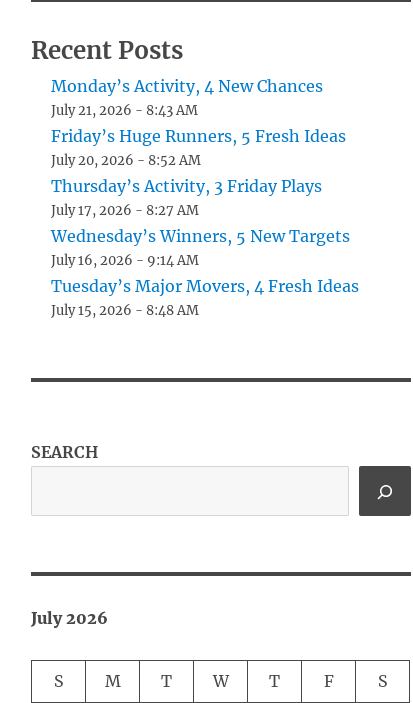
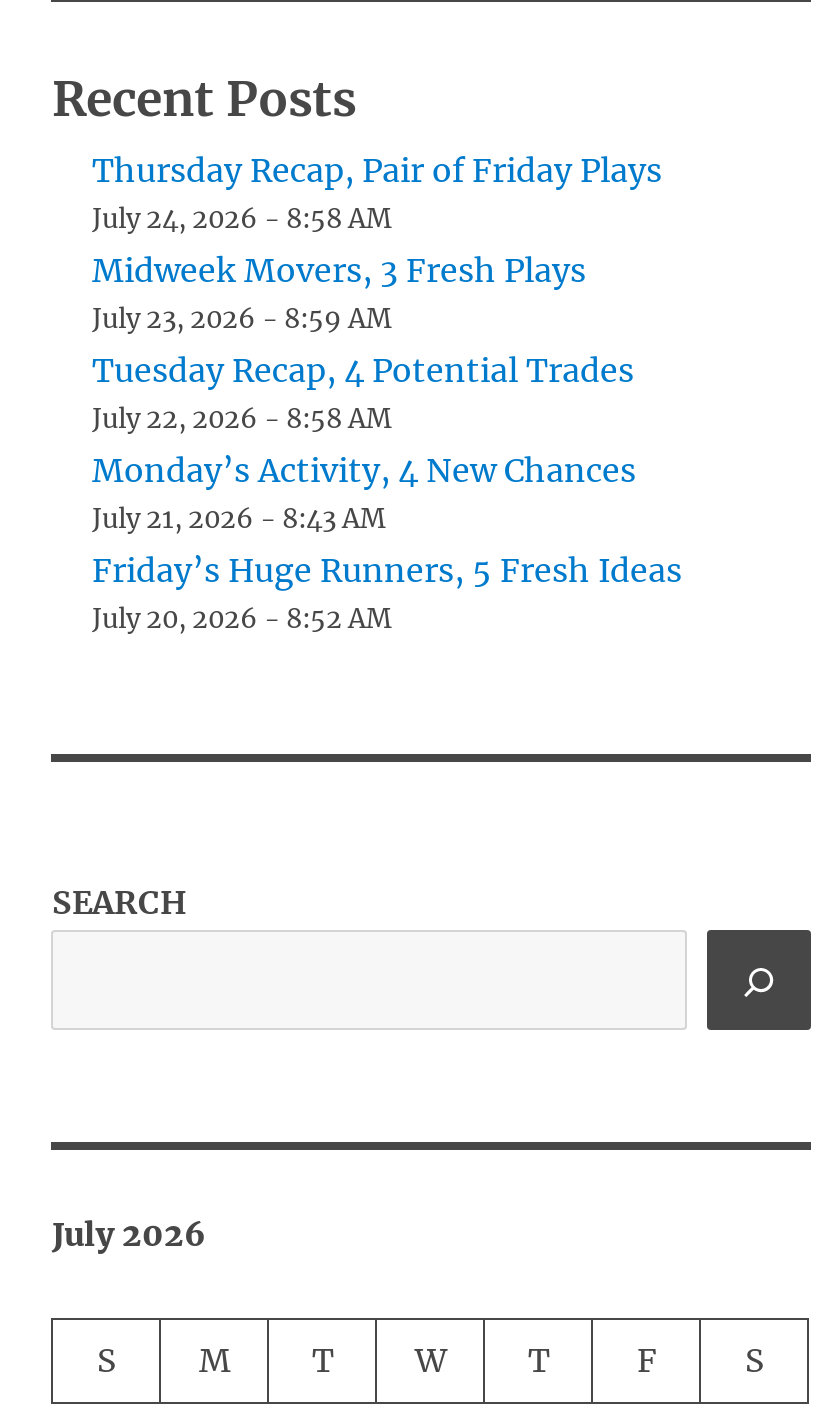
none -> [92,150,662,436] Thursday Recap, Pair of Friday Plays | July 24, 2026 - 8:58 AM | Midweek Movers, 3 Fresh Plays | July 23, 2026 - 8:59 AM | Tuesday Recap, 4 Potential Trades | July 22, 2026 - 8:58 AM
moved [51,76,346,169] -> [92,450,682,636]: Monday’s Activity, 4 New Chances | July 21, 2026 - 8:43 AM | Friday’s Huge Runners, 5 Fresh Ideas | July 20, 2026 - 8:52 AM
[51,176,359,319] Thursday’s Activity, 3 Friday Plays | July 17, 2026 - 8:27 AM | Wednesday’s Winners, 5 New Targets | July 16, 2026 - 9:14 AM | Tuesday’s Major Movers, 4 Fresh Ideas | July 15, 2026 - 8:48 AM -> none

